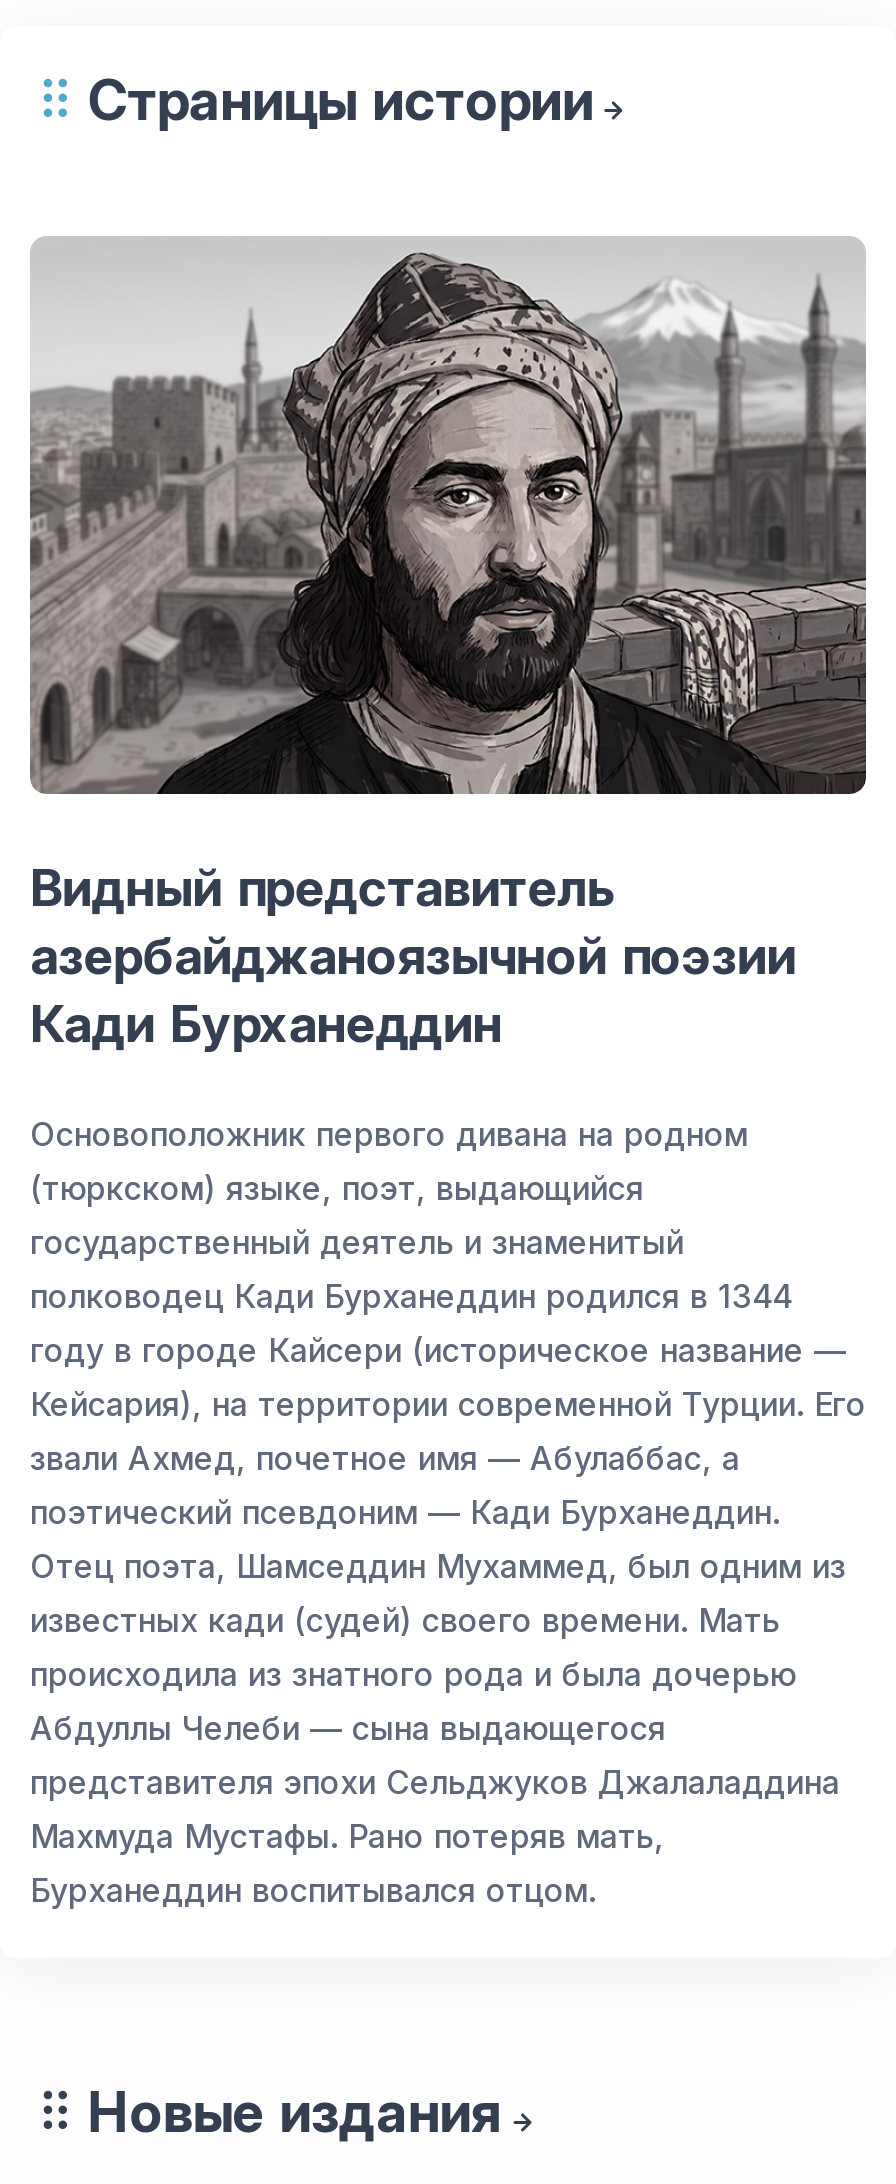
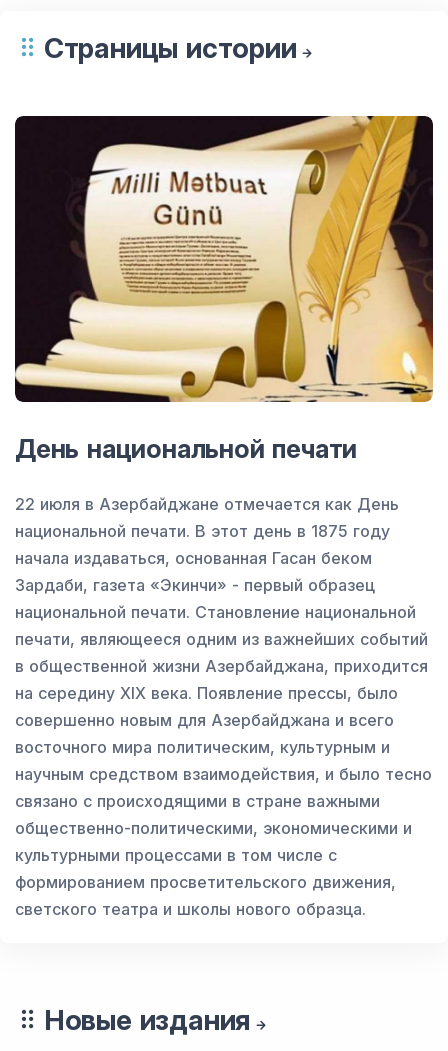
[28,236,868,1054] [image] | Видный представитель | азербайджаноязычной поэзии | Кади Бурханеддин -> [14,115,434,464] [image] | День национальной печати
[30,1114,866,1910] Основоположник первого дивана на родном | (тюркском) языке, поэт, выдающийся | государственный деятель и знаменитый | полководец Кади Бурханеддин родился в 1344 | году в городе Кайсери (историческое название — | Кейсария), на территории современной Турции. Его | звали Ахмед, почетное имя — Абулаббас, а | поэтический псевдоним — Кади Бурханеддин. | Отец поэта, Шамседдин Мухаммед, был одним из | известных кади (судей) своего времени. Мать | происходила из знатного рода и была дочерью | Абдуллы Челеби — сына выдающегося | представителя эпохи Сельджуков Джалаладдина | Махмуда Мустафы. Рано потеряв мать, | Бурханеддин воспитывался отцом. -> [15,494,432,919] 22 июля в Азербайджане отмечается как День | национальной печати. В этот день в 1875 году | начала издаваться, основанная Гасан беком | Зардаби, газета «Экинчи» - первый образец | национальной печати. Становление национальной | печати, являющееся одним из важнейших событий | в общественной жизни Азербайджана, приходится | на середину XIX века. Появление прессы, было | совершенно новым для Азербайджана и всего | восточного мира политическим, культурным и | научным средством взаимодействия, и было тесно | связано с происходящими в стране важными | общественно-политическими, экономическими и | культурными процессами в том числе с | формированием просветительского движения, | светского театра и школы нового образца.

